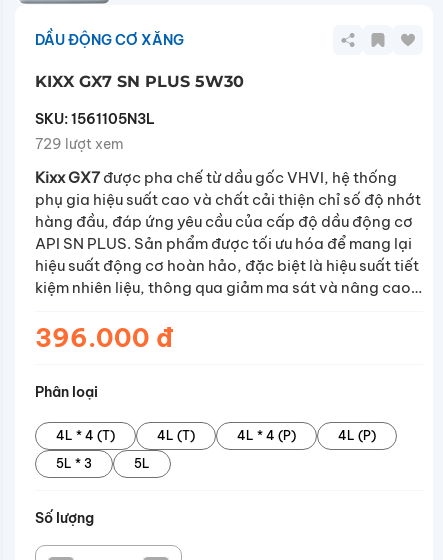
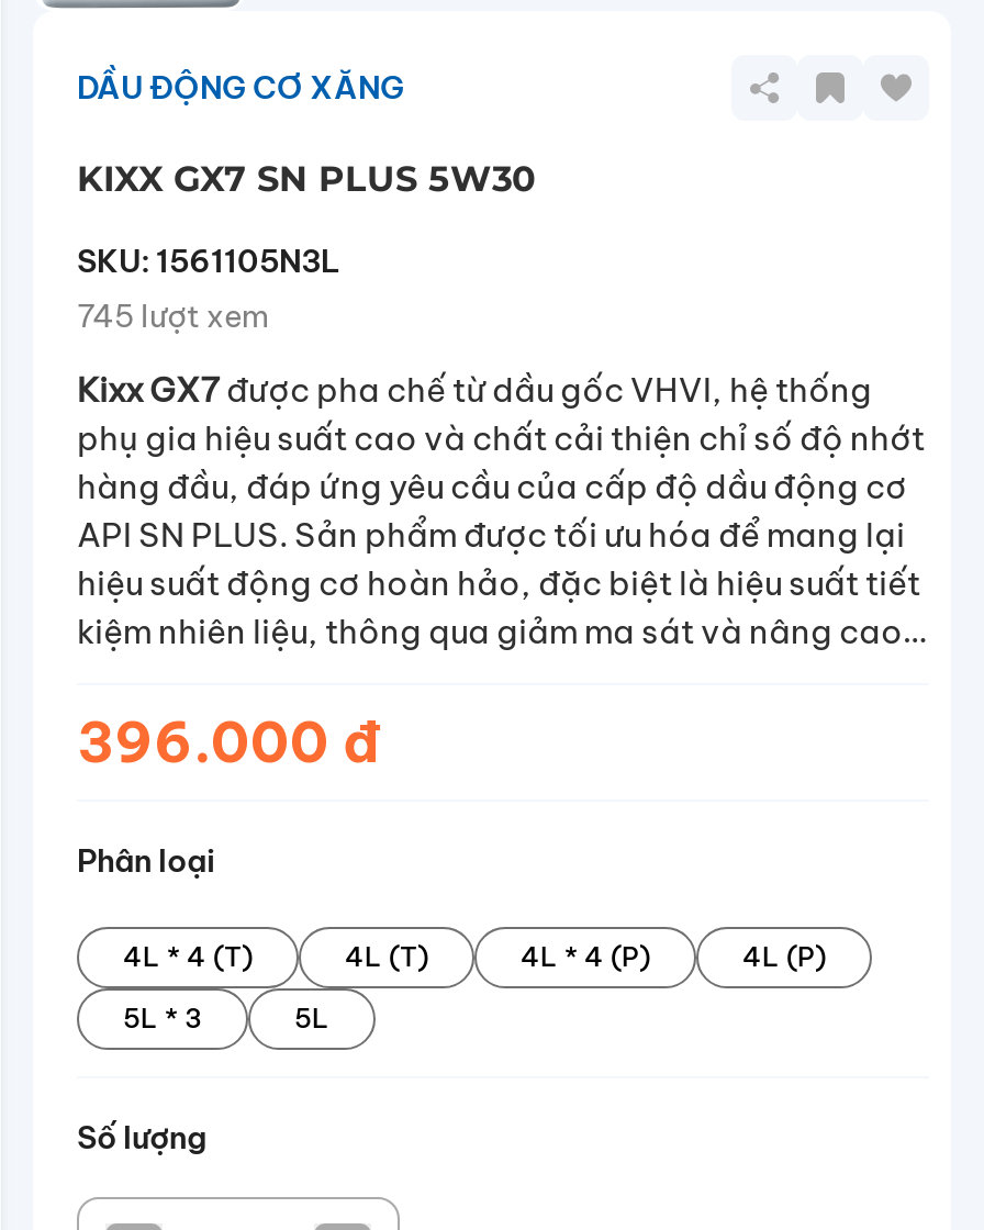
[35,135,124,153] 729 lượt xem -> [77,296,270,335] 745 lượt xem

